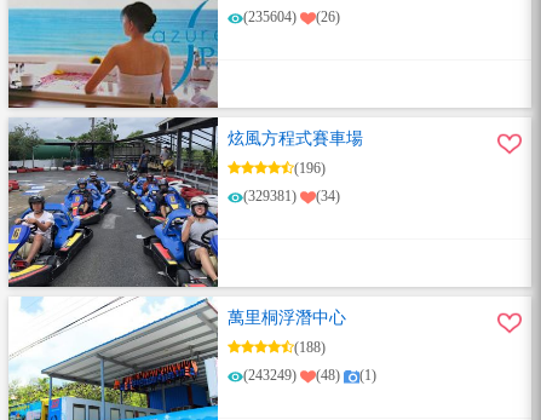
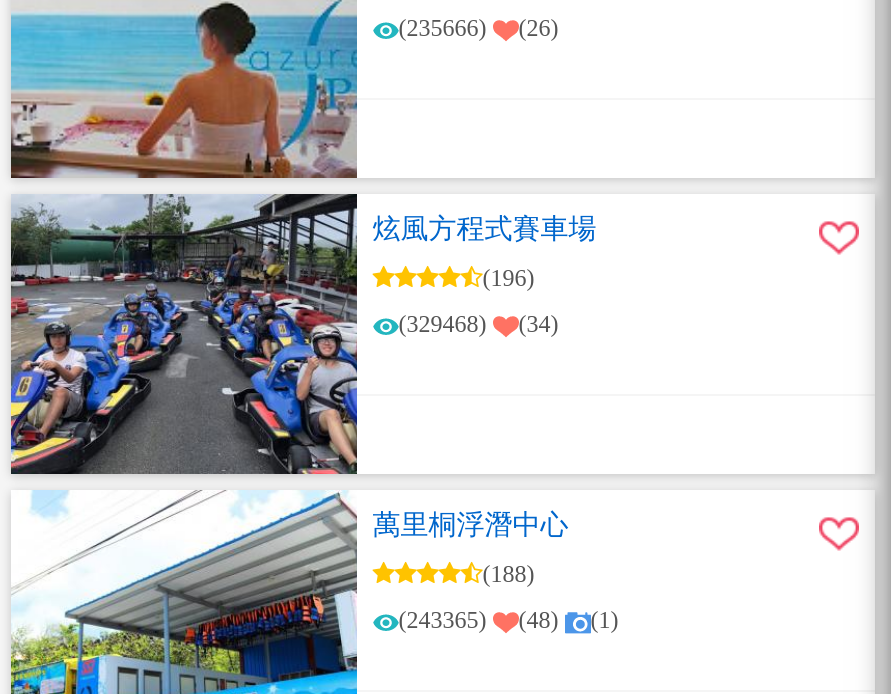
[243,9,340,26] (235604) (26) -> [399,14,559,42] (235666) (26)
[243,188,340,205] (329381) (34) -> [399,310,559,338] (329468) (34)
[243,367,376,384] (243249) (48) (1) -> [399,606,619,634] (243365) (48) (1)

